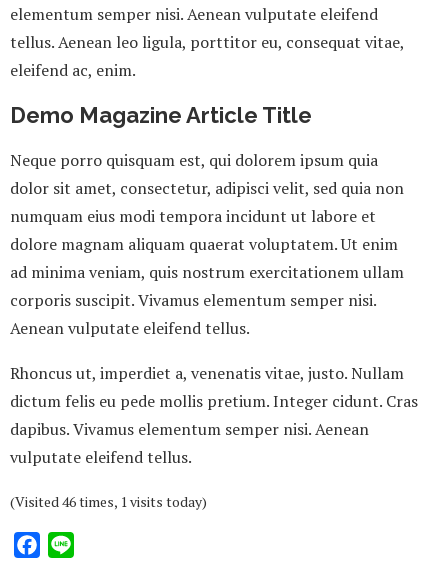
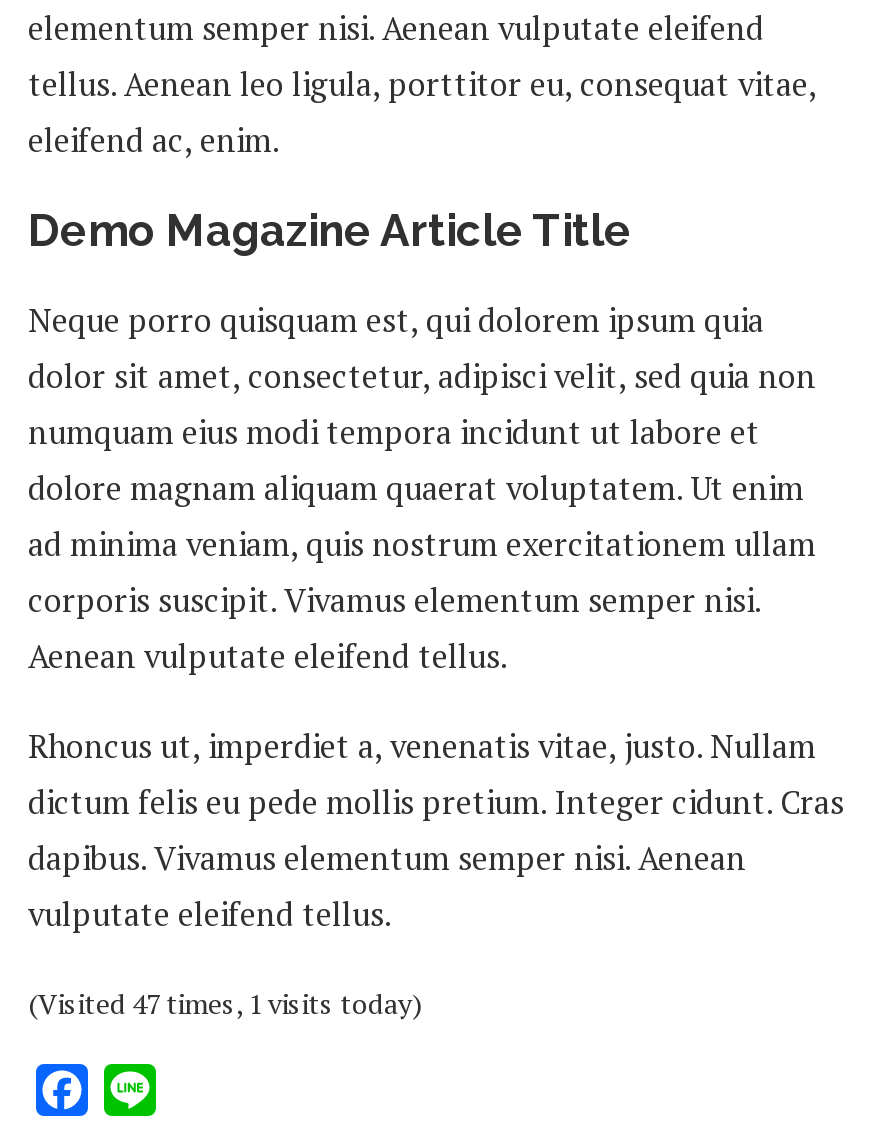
[10,492,207,511] (Visited 46 times, 1 visits today) -> [28,985,422,1023] (Visited 47 times, 1 visits today)

